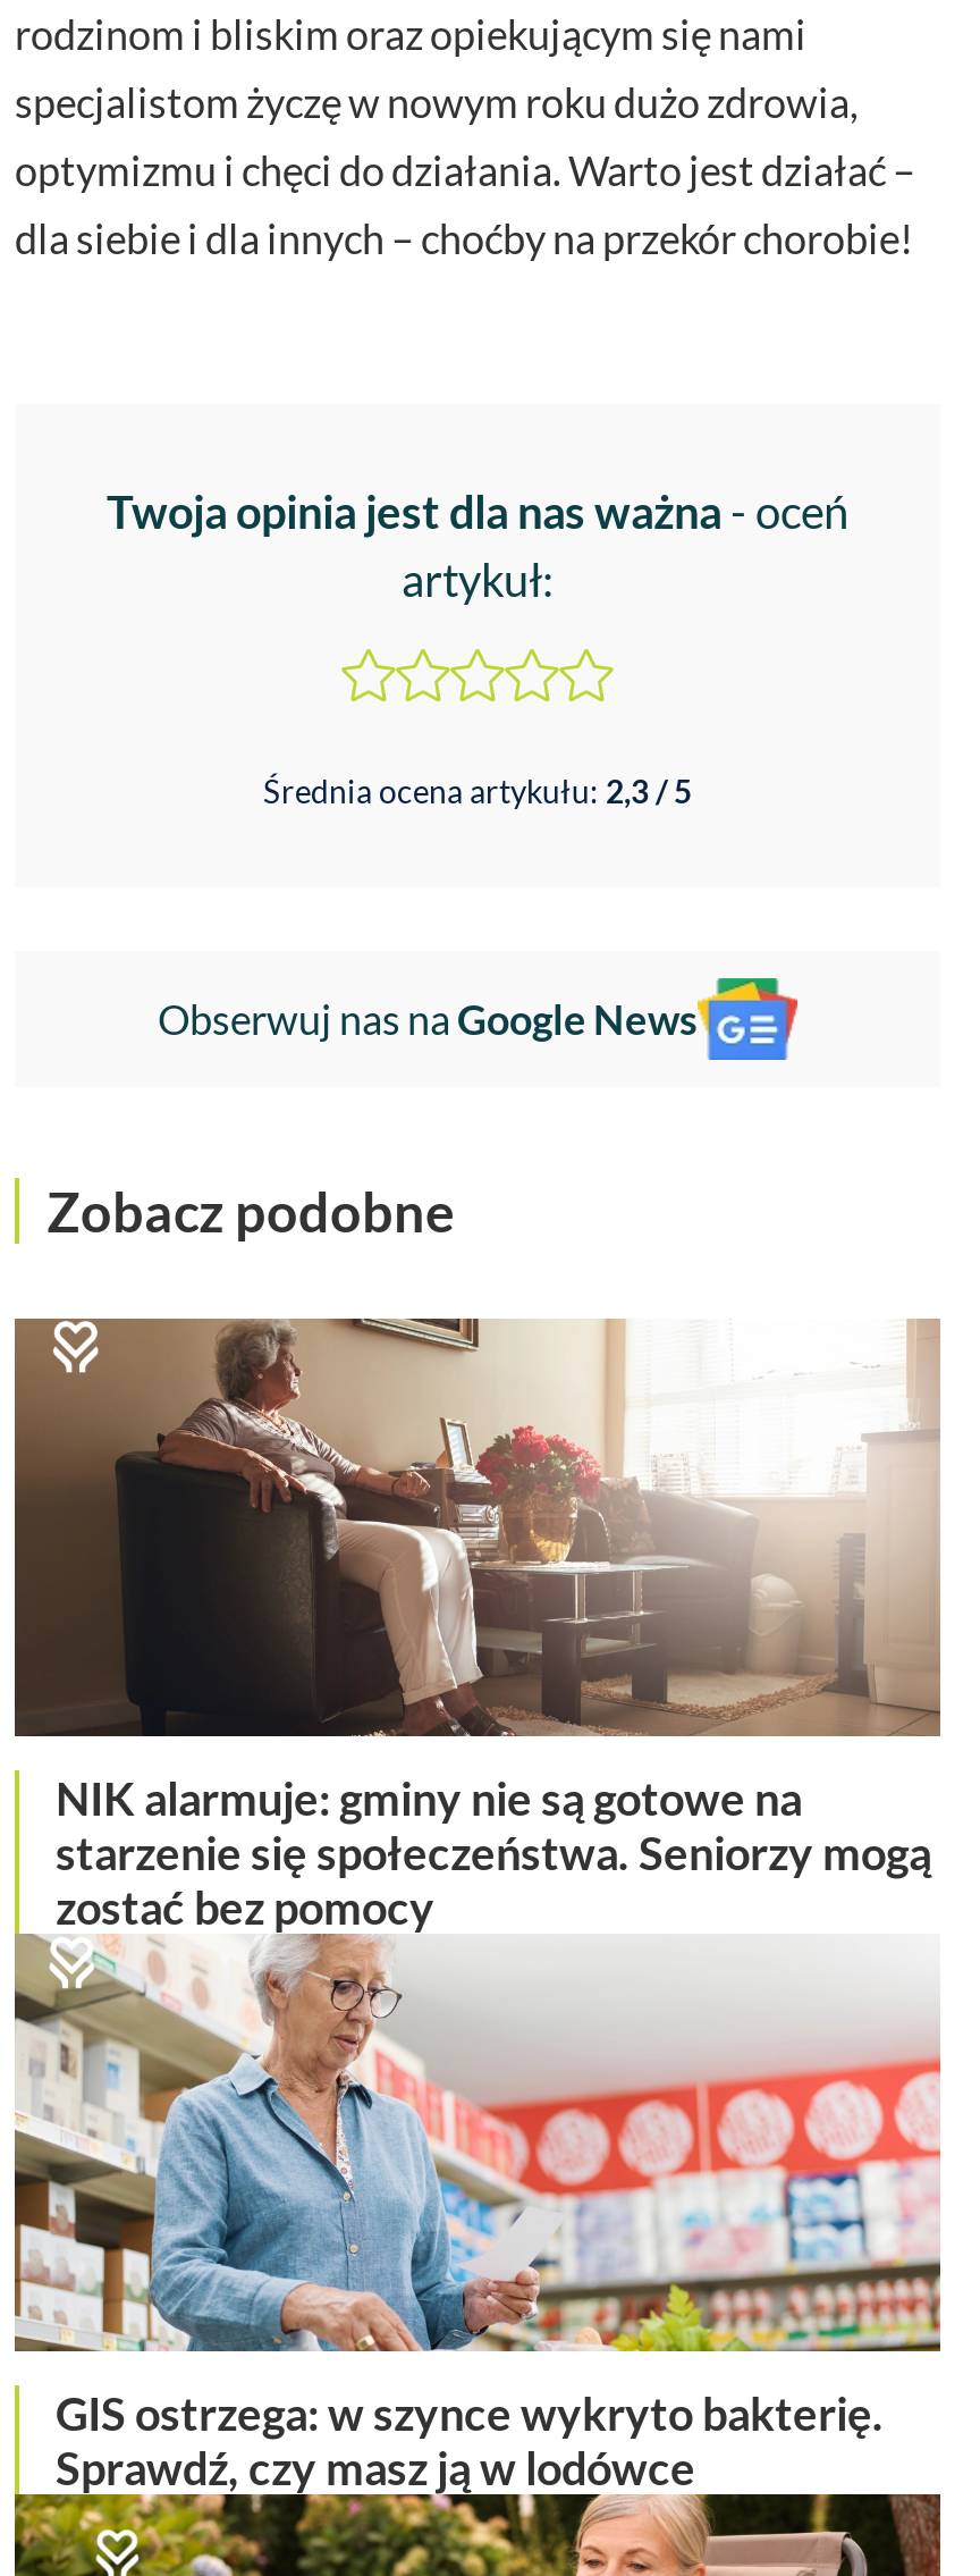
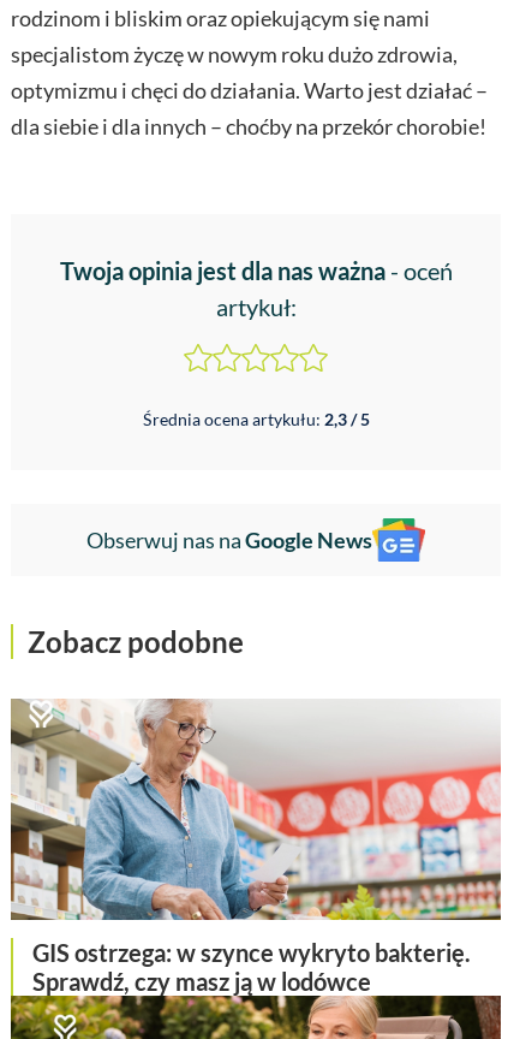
[12,1316,940,1934] [image] | NIK alarmuje: gminy nie są gotowe na | starzenie się społeczeństwa. Seniorzy mogą | zostać bez pomocy -> none

